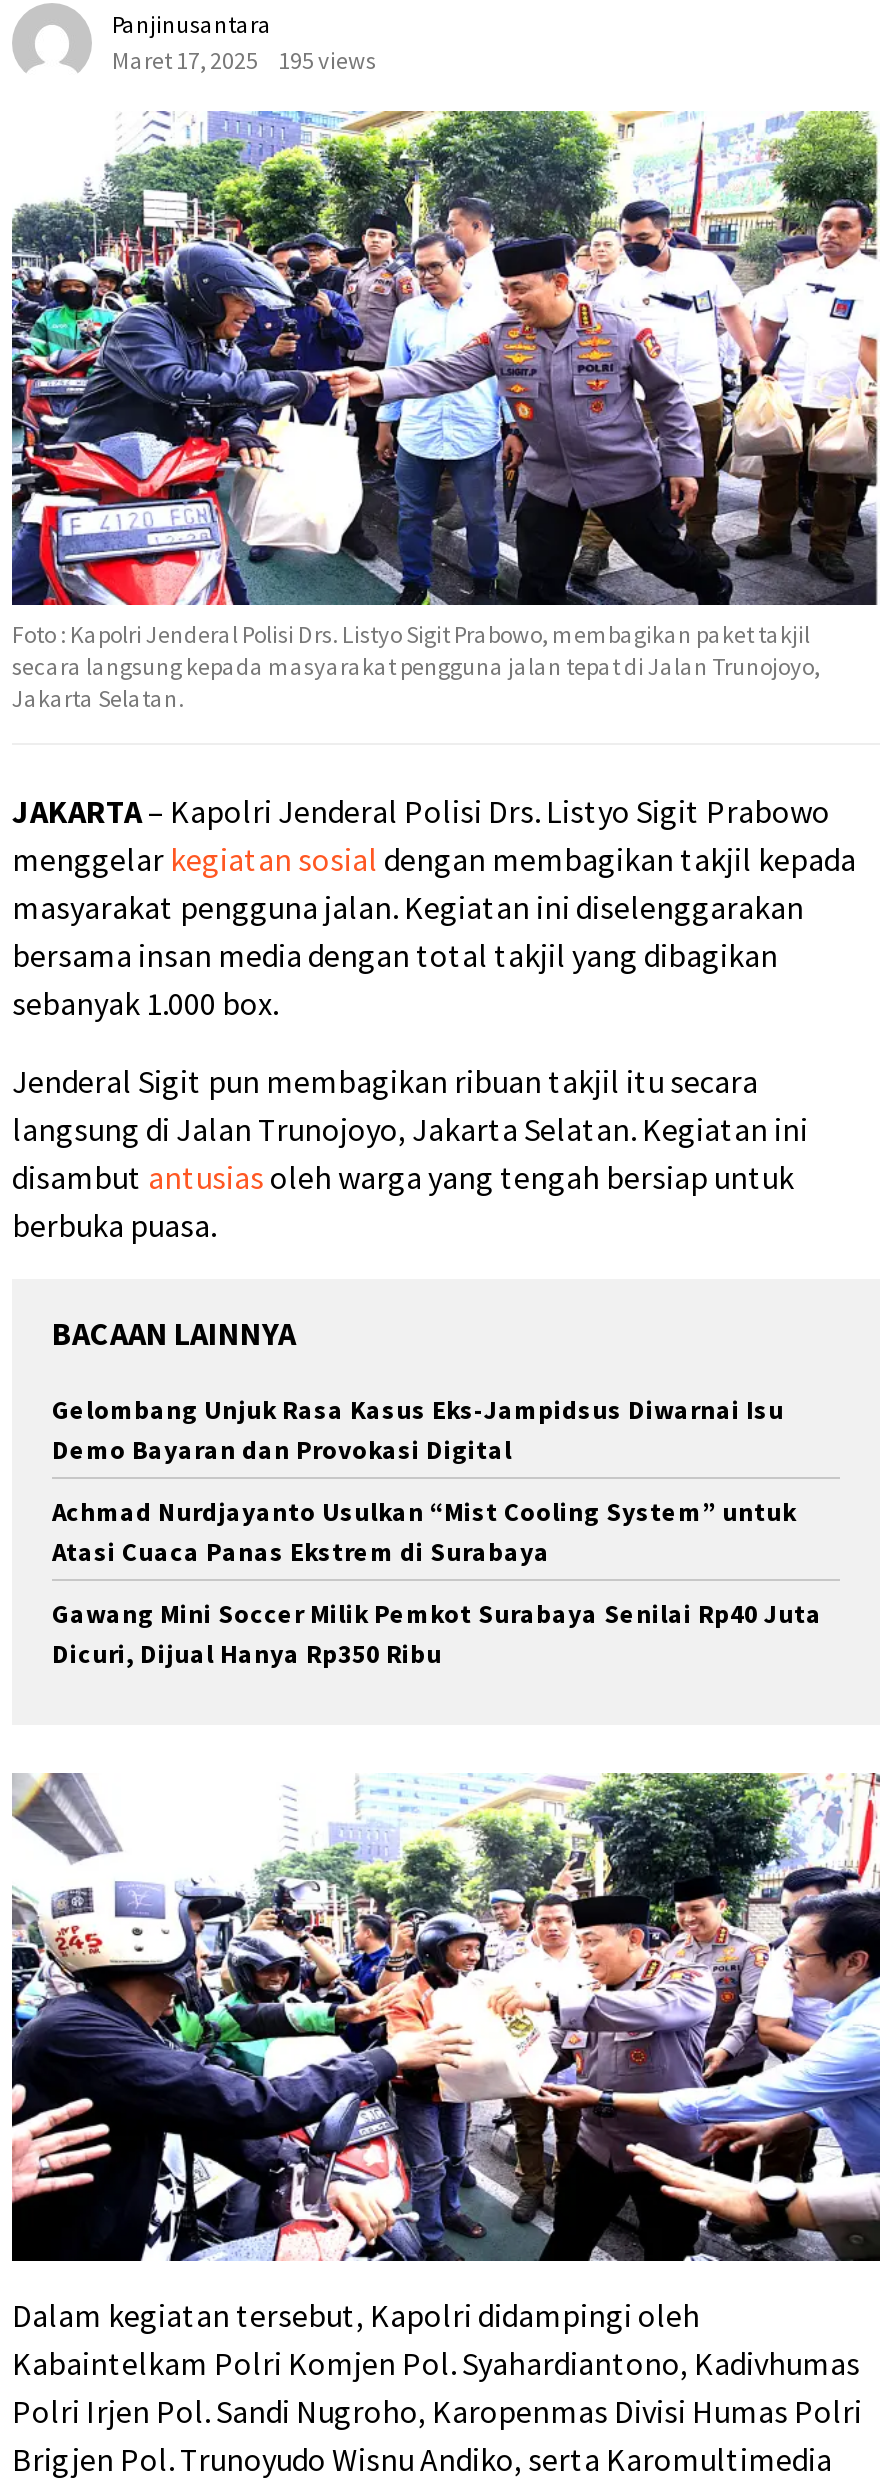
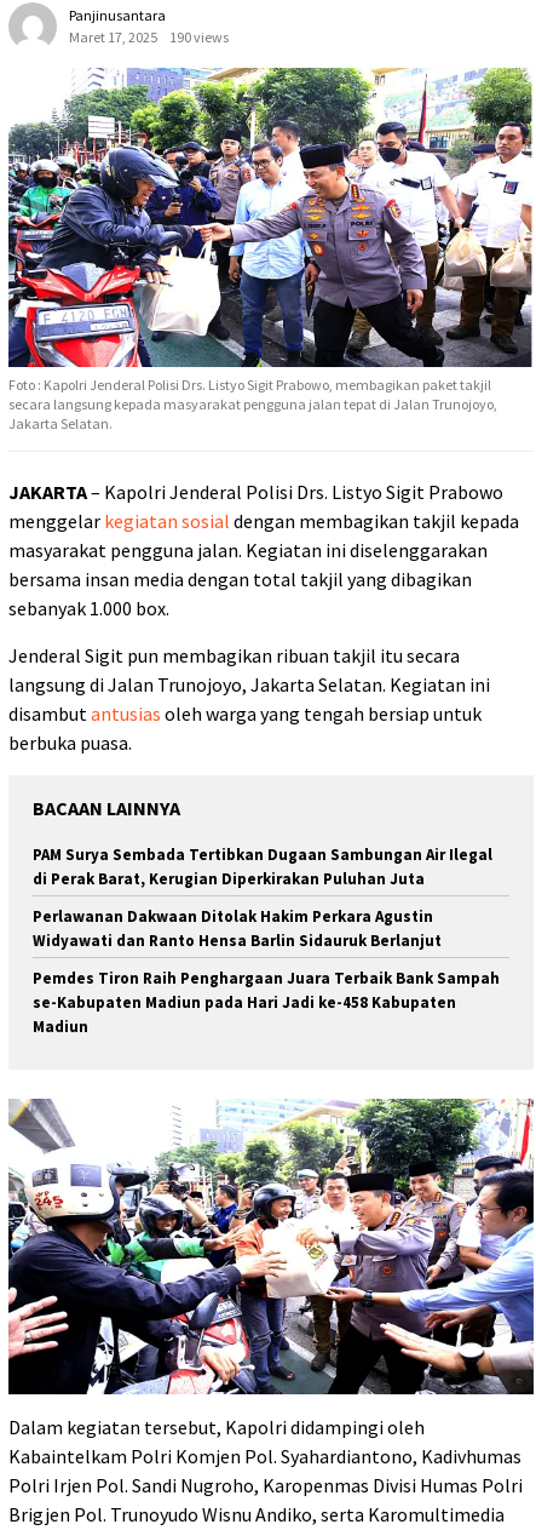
[112,46,376,76] Maret 17, 2025 195 views -> [69,28,229,47] Maret 17, 2025 190 views
[52,1393,784,1467] Gelombang Unjuk Rasa Kasus Eks-Jampidsus Diwarnai Isu | Demo Bayaran dan Provokasi Digital -> [33,845,492,889] PAM Surya Sembada Tertibkan Dugaan Sambungan Air Ilegal | di Perak Barat, Kerugian Diperkirakan Puluhan Juta
[52,1495,796,1569] Achmad Nurdjayanto Usulkan “Mist Cooling System” untuk | Atasi Cuaca Panas Ekstrem di Surabaya -> [33,906,442,951] Perlawanan Dakwaan Ditolak Hakim Perkara Agustin | Widyawati dan Ranto Hensa Barlin Sidauruk Berlanjut
[52,1597,822,1671] Gawang Mini Soccer Milik Pemkot Surabaya Senilai Rp40 Juta | Dicuri, Dijual Hanya Rp350 Ribu -> [33,968,500,1037] Pemdes Tiron Raih Penghargaan Juara Terbaik Bank Sampah | se-Kabupaten Madiun pada Hari Jadi ke-458 Kabupaten | Madiun

